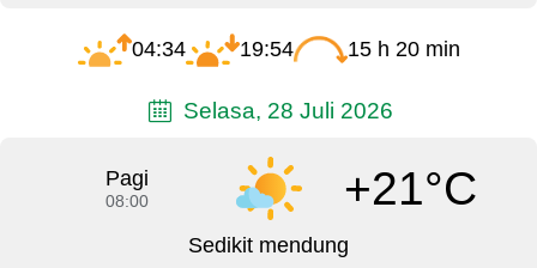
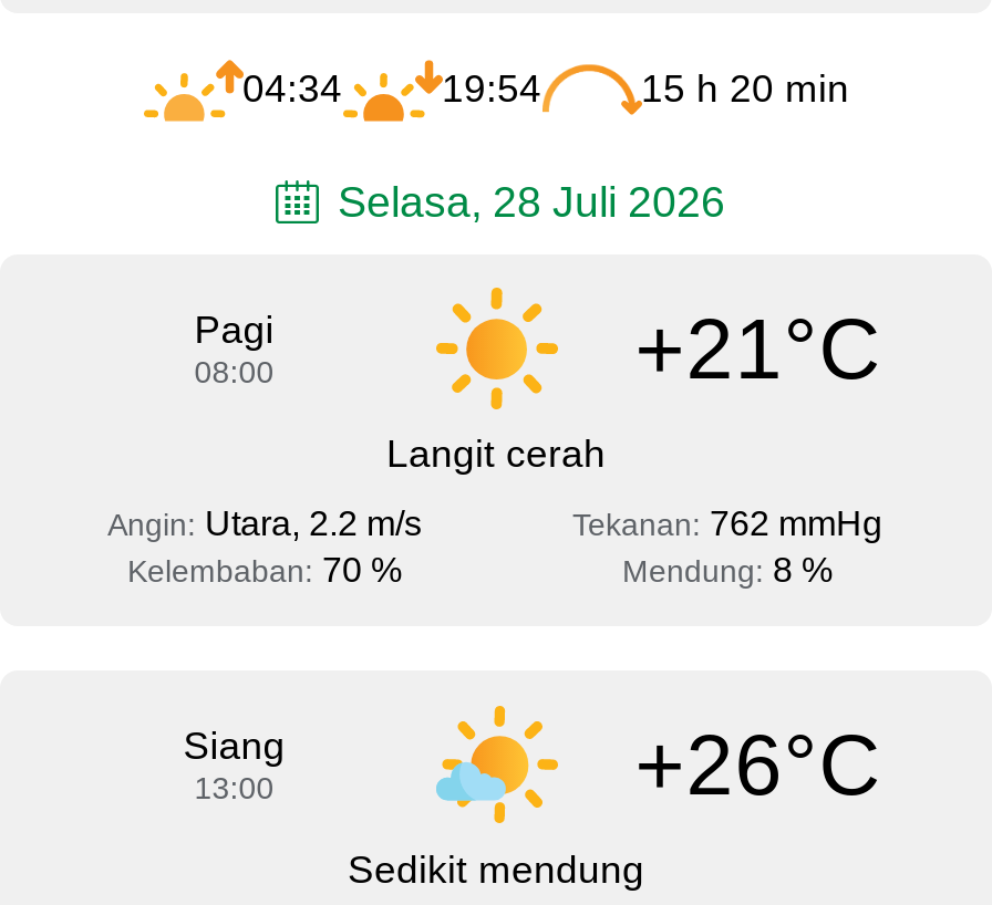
none -> [107,288,882,589] [image] | Langit cerah | Angin: Utara, 2.2 m/s | Tekanan: 762 mmHg | Kelembaban: 70 % | Mendung: 8 %
none -> [183,716,881,812] Siang | 13:00 | +26°C

